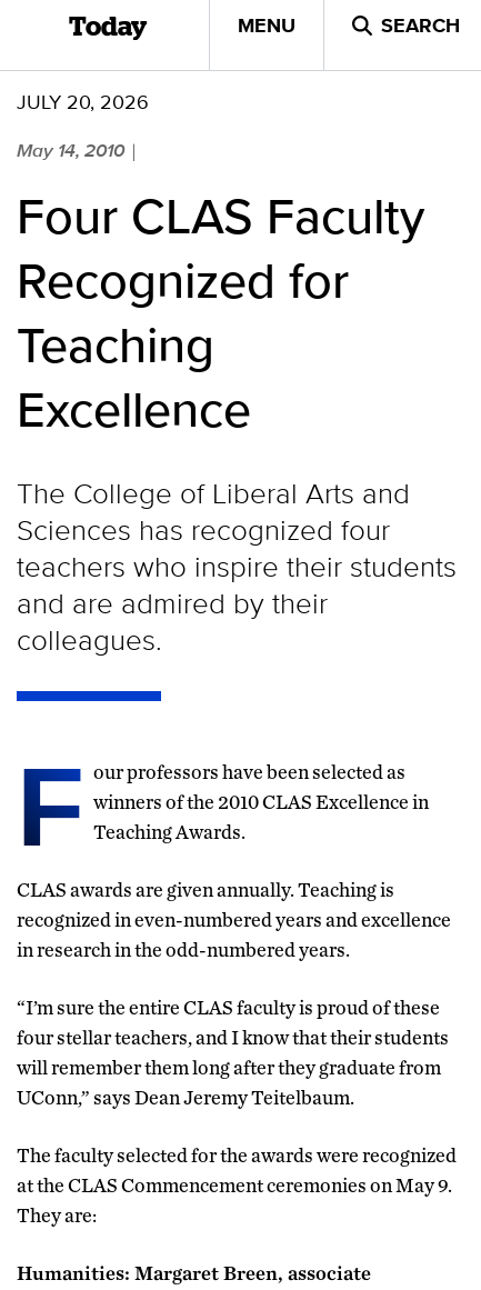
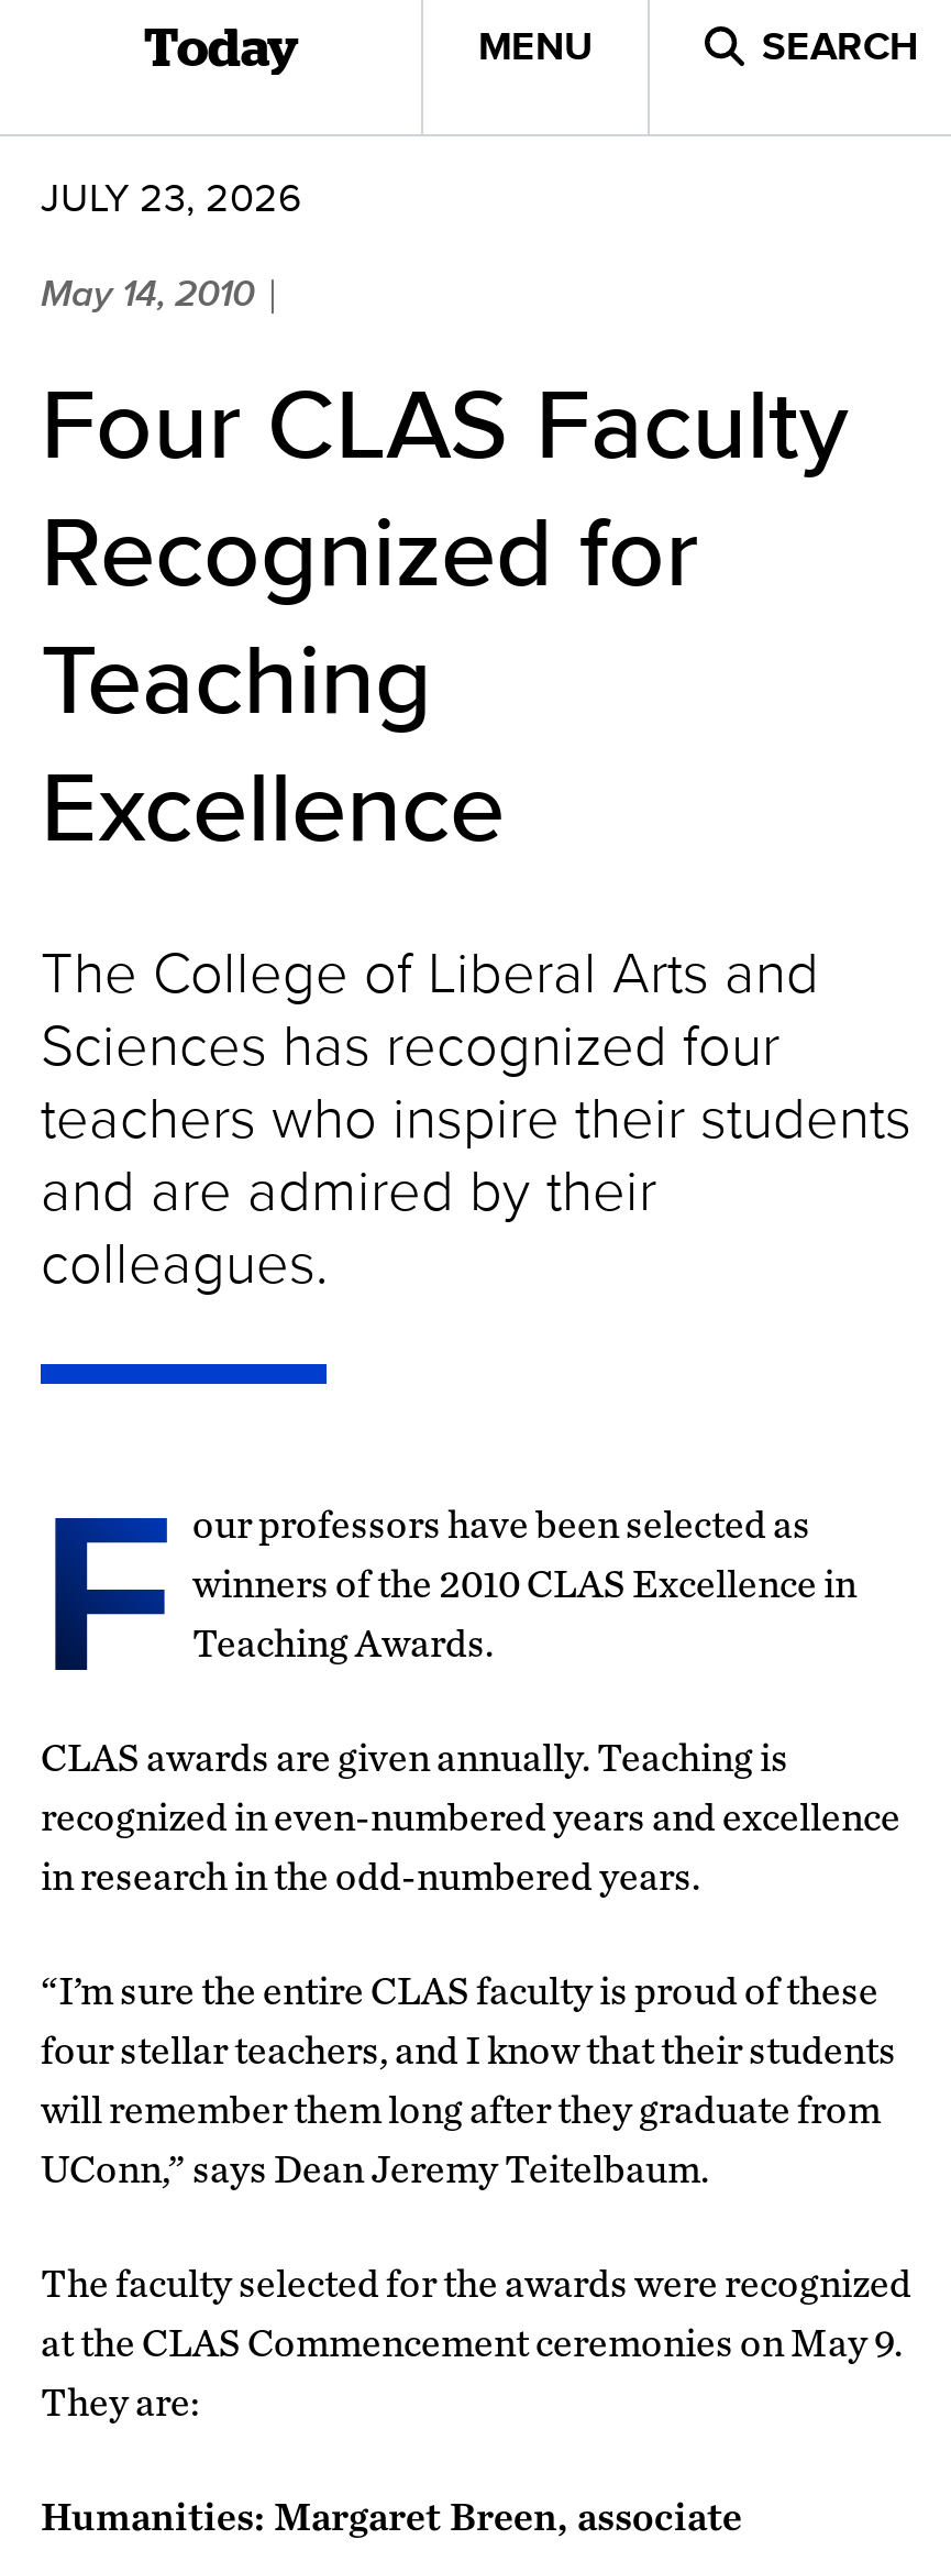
[17,88,149,116] JULY 20, 2026 -> [41,169,302,224] JULY 23, 2026

